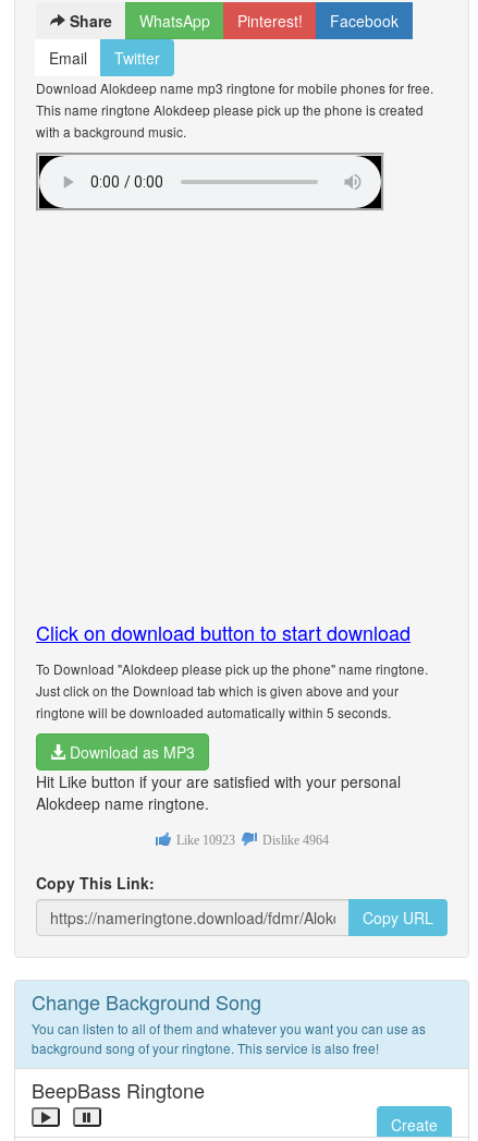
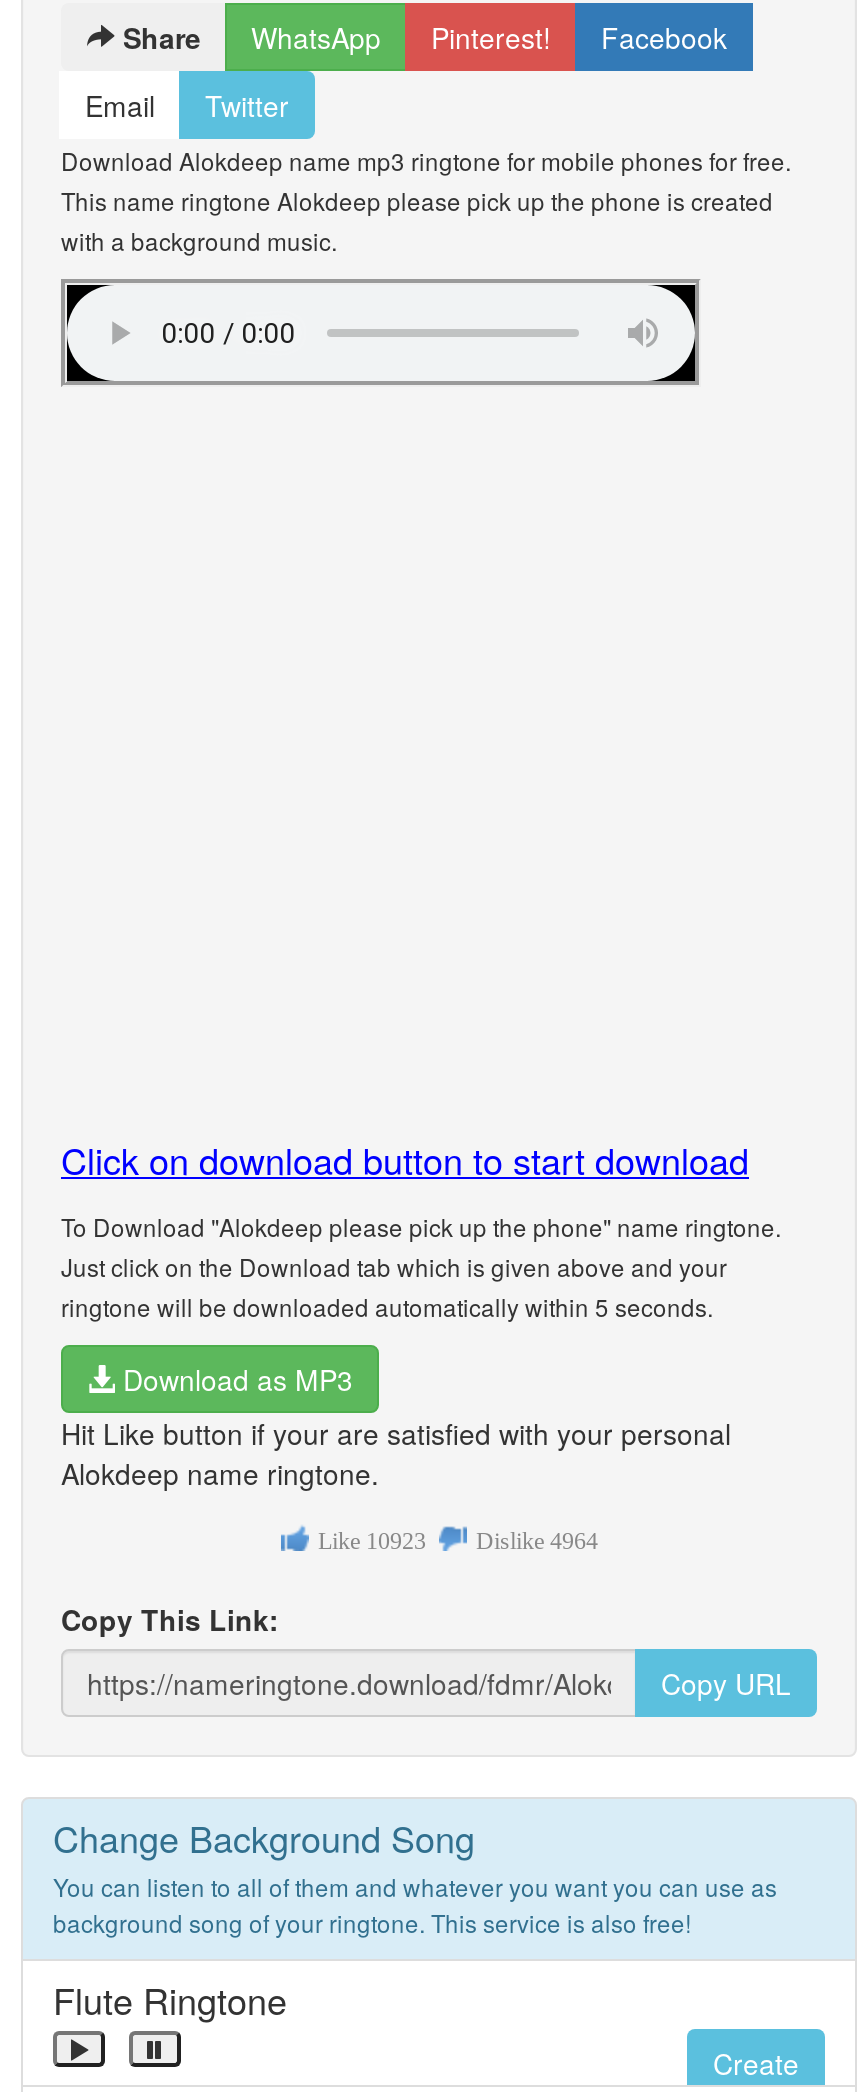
[32,1076,205,1104] BeepBass Ringtone -> [53,1973,287,2025] Flute Ringtone

